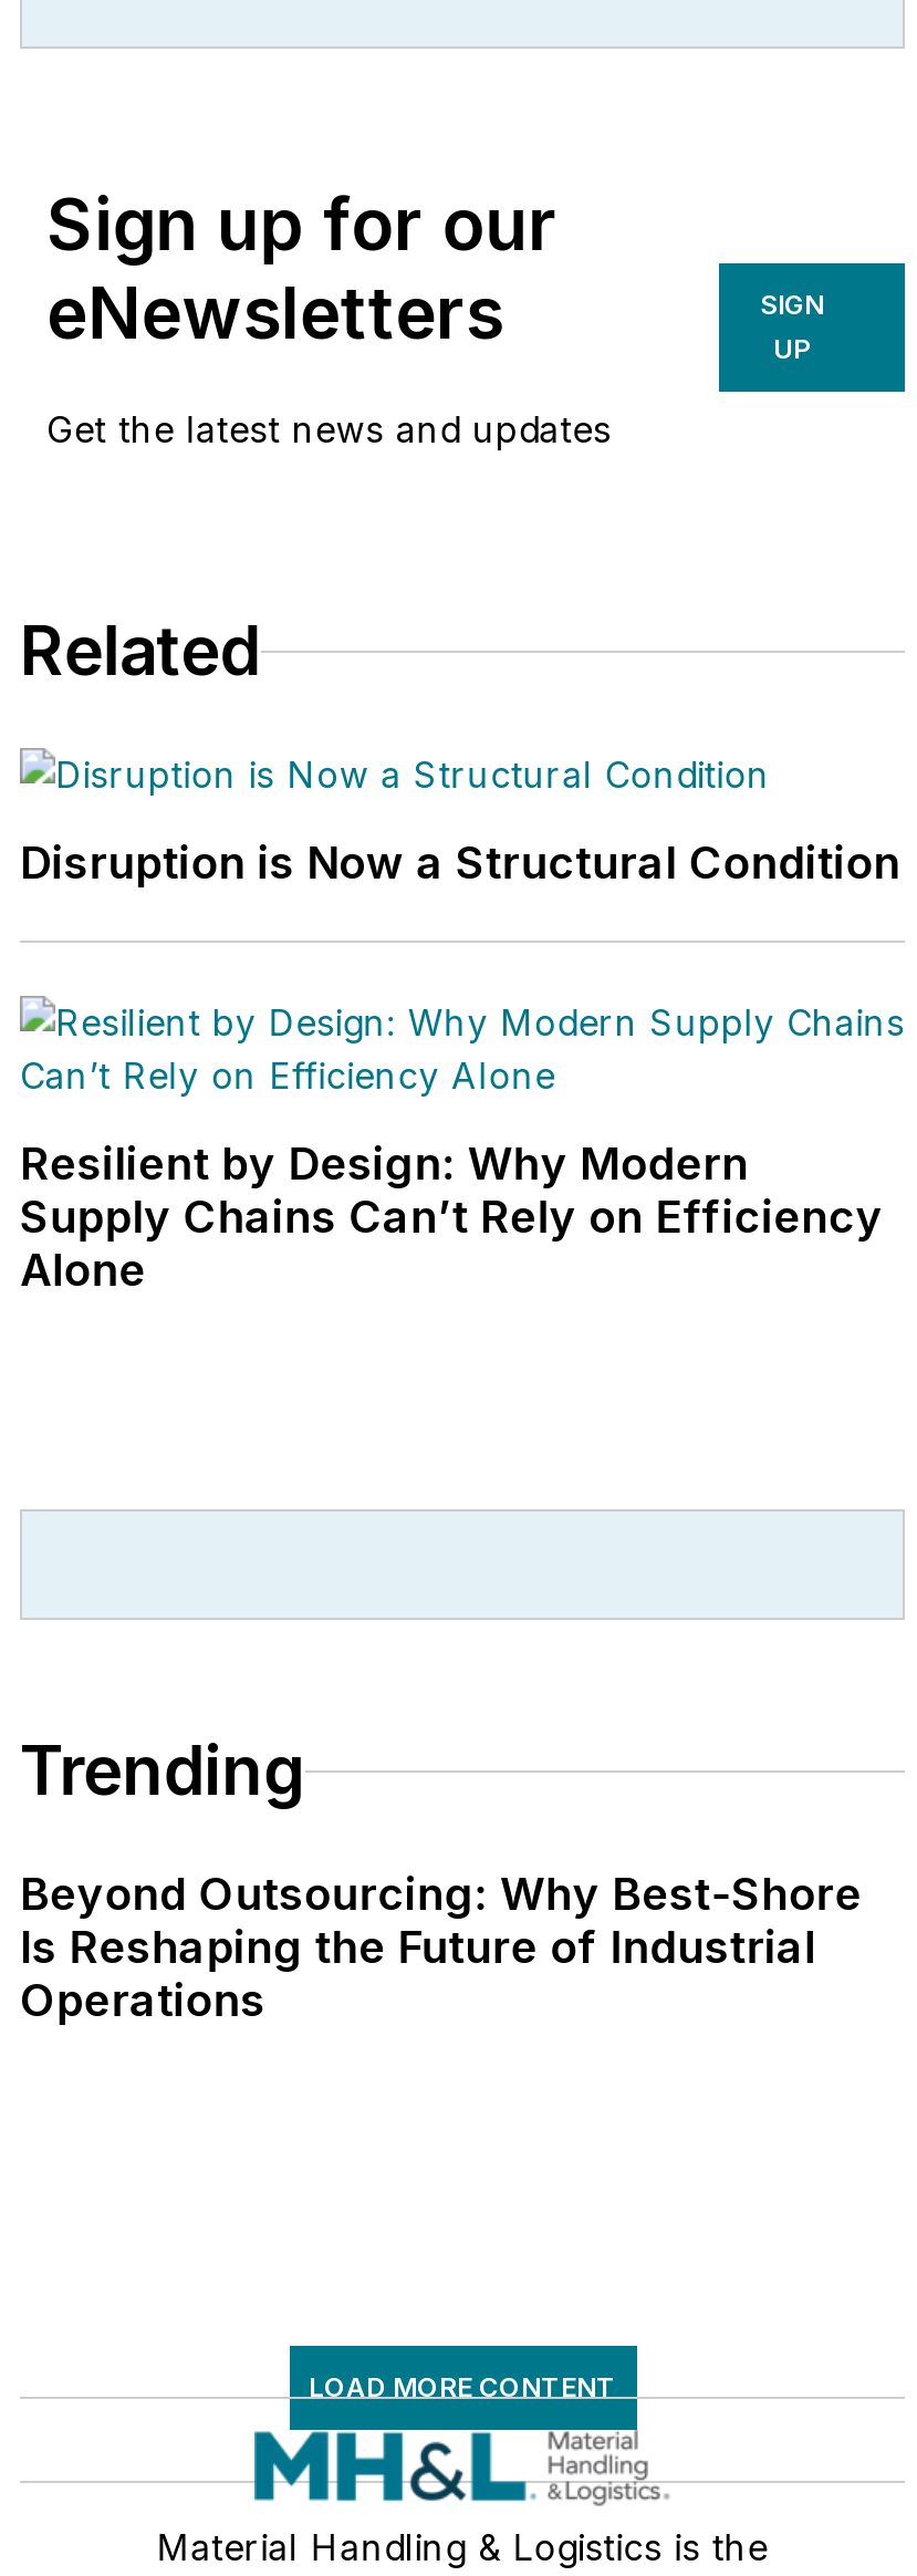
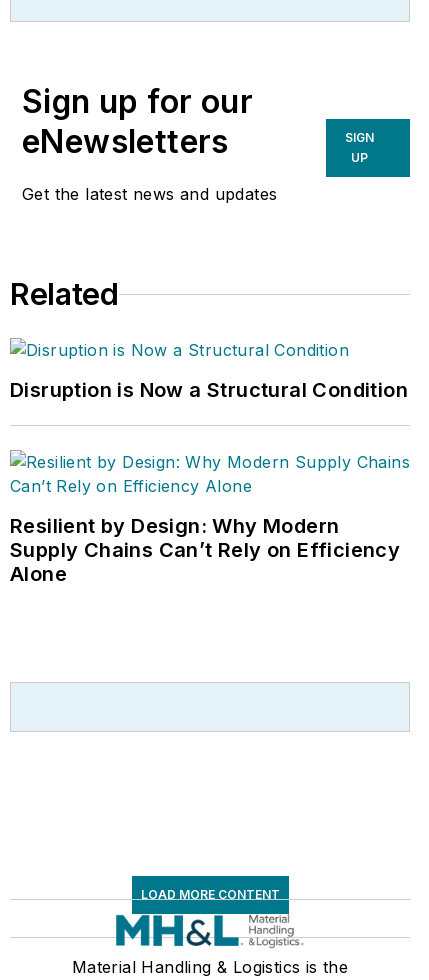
[20,1731,862,2028] Trending | Beyond Outsourcing: Why Best-Shore | Is Reshaping the Future of Industrial | Operations -> none

